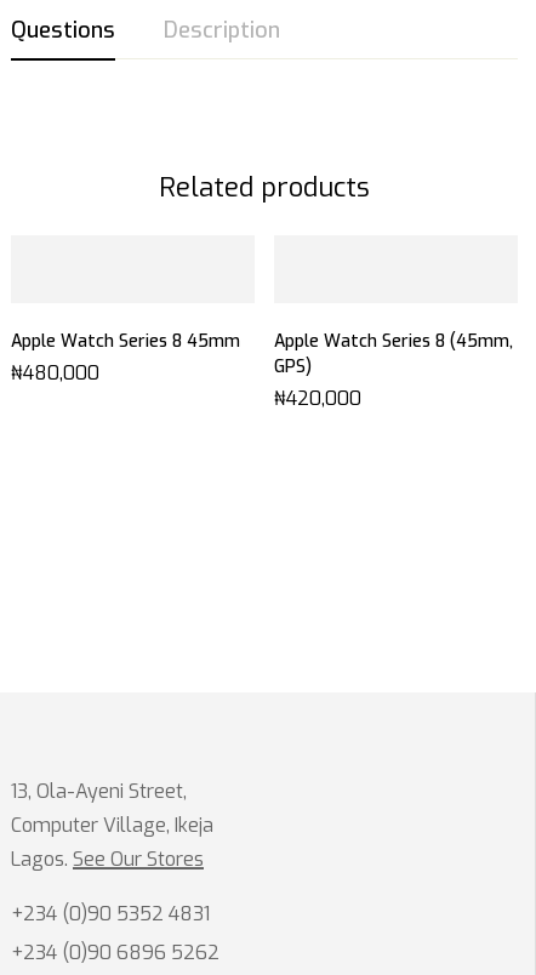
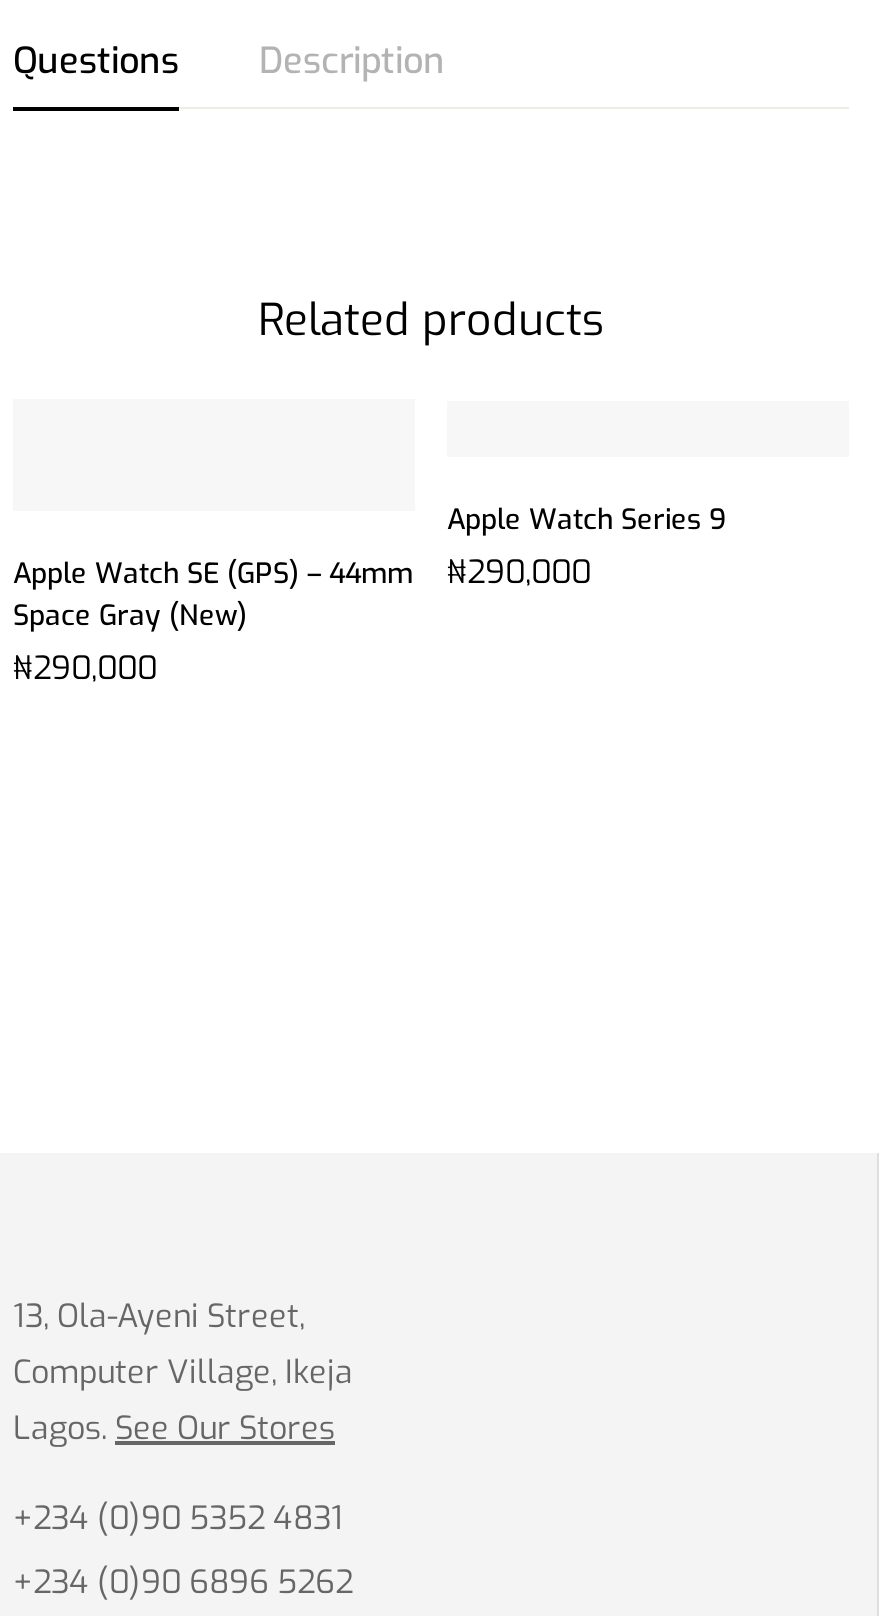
[11,330,240,385] Apple Watch Series 8 45mm | ₦480,000 -> [13,555,413,689] Apple Watch SE (GPS) – 44mm | Space Gray (New) | ₦290,000
[274,330,513,411] Apple Watch Series 8 (45mm, | GPS) | ₦420,000 -> [447,500,727,592] Apple Watch Series 9 | ₦290,000

